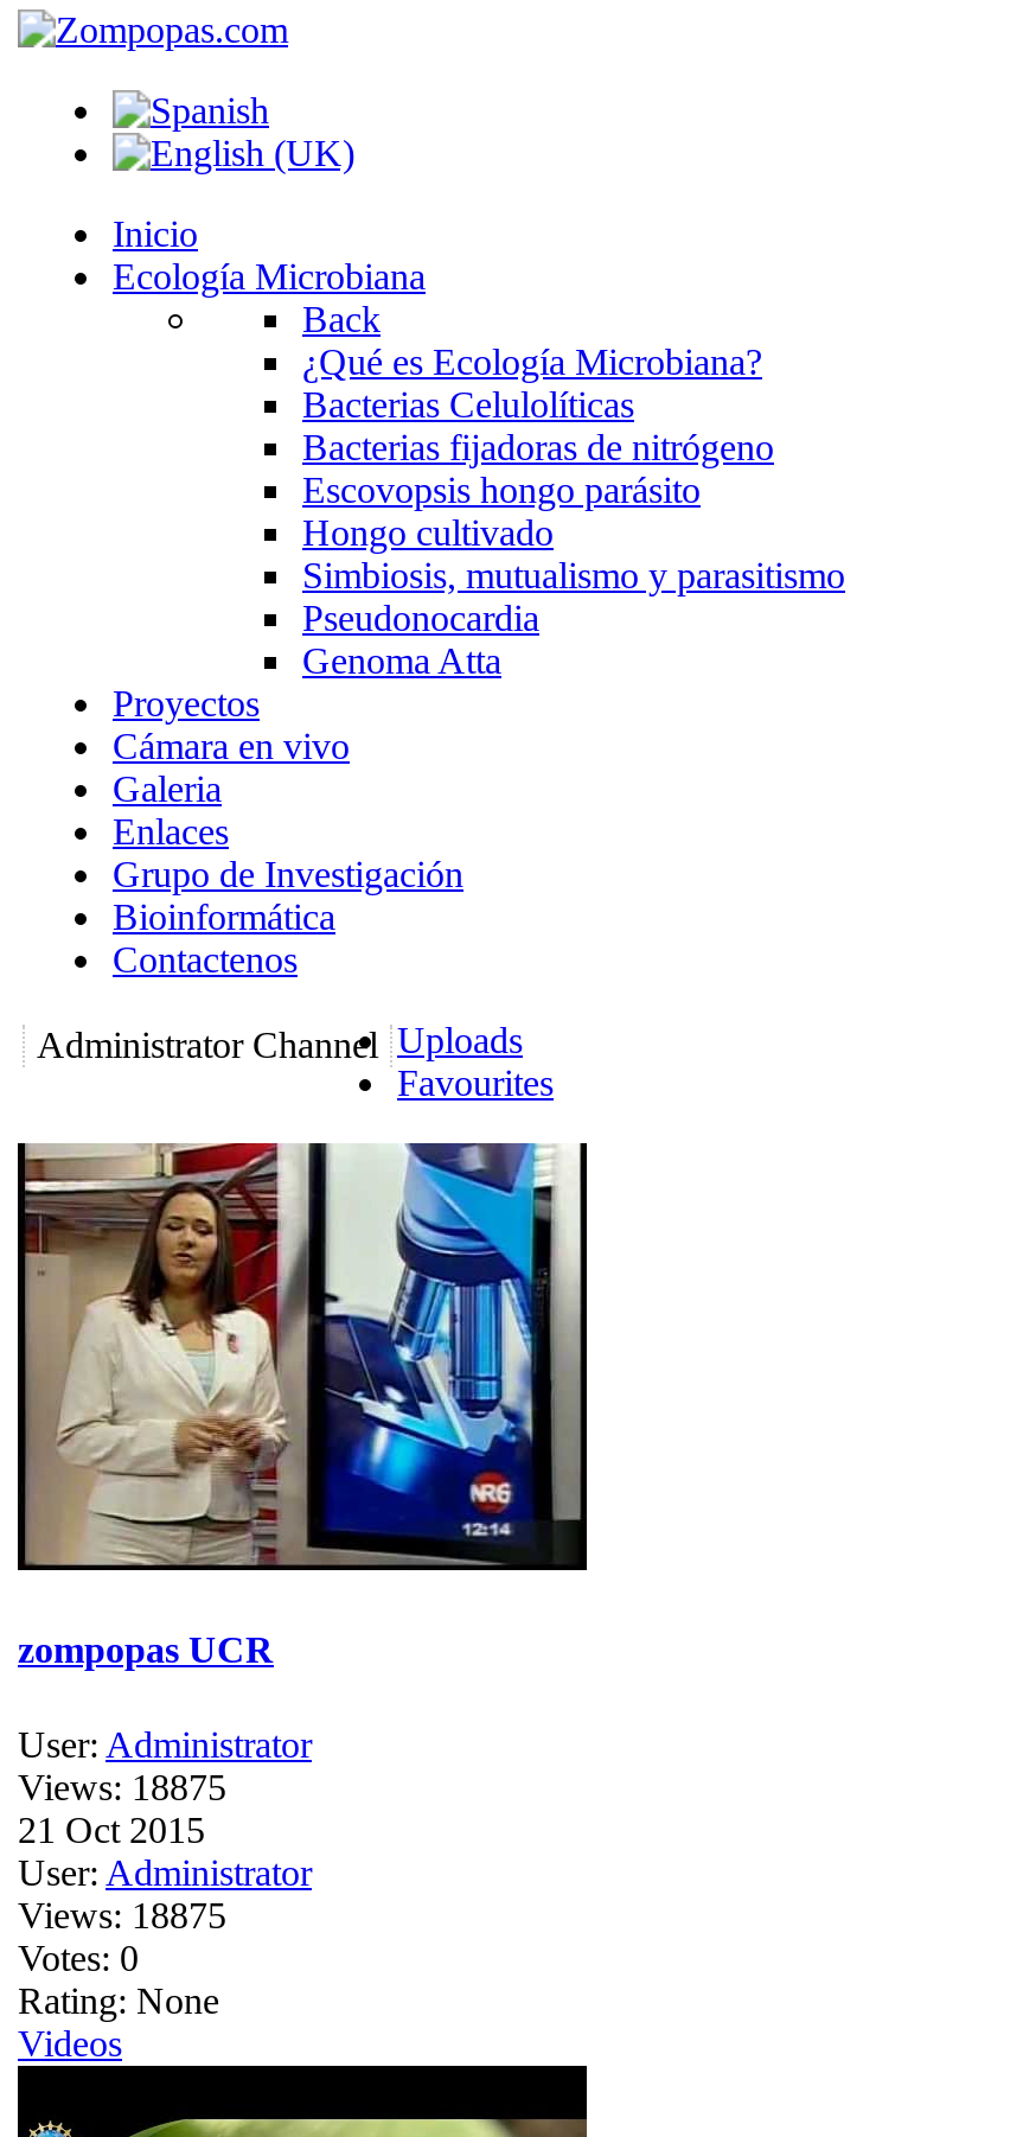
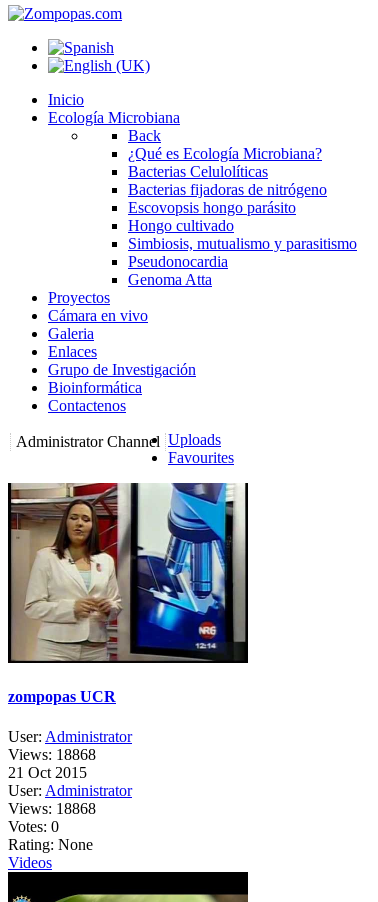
[18,1766,226,1806] Views: 18875 -> [8,745,96,762] Views: 18868
[18,1894,226,1934] Views: 18875 -> [8,799,96,816] Views: 18868

